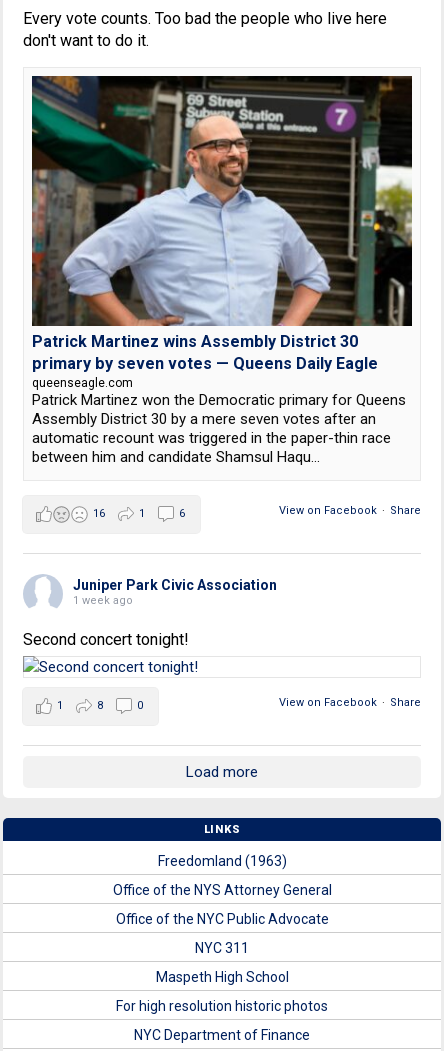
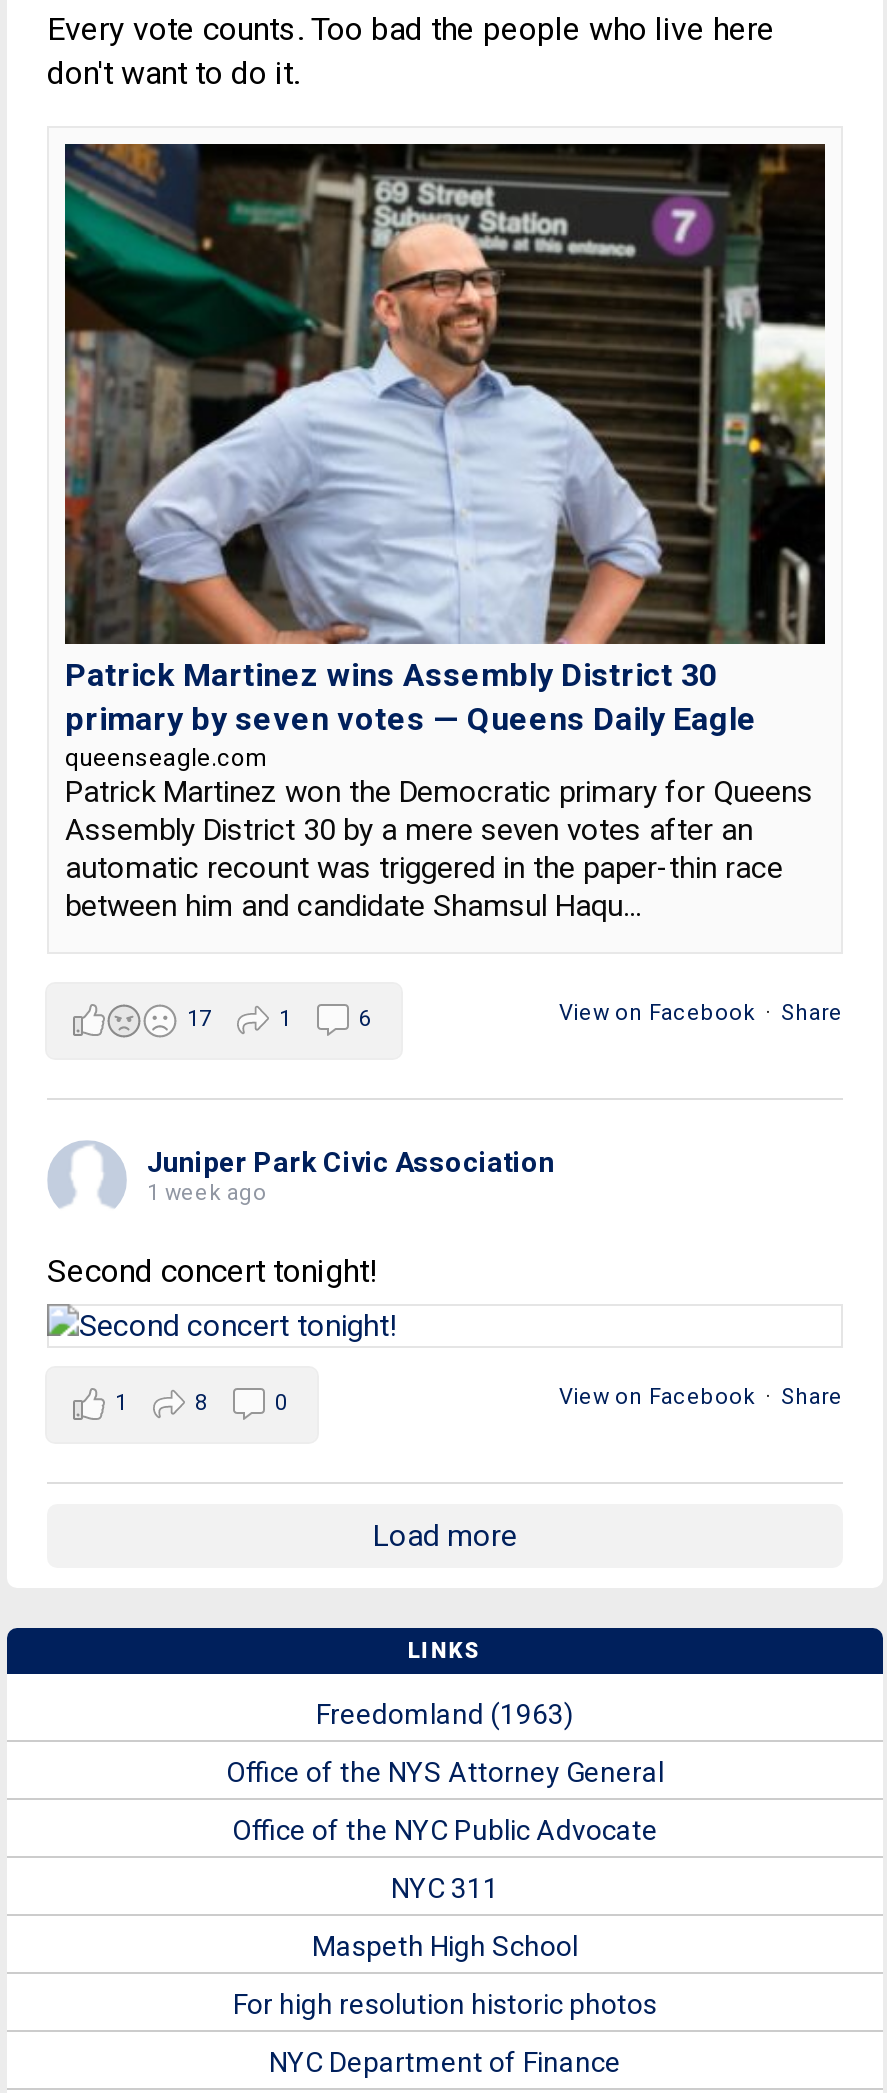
[93,507,105,520] 16 -> [187,1007,211,1033] 17

